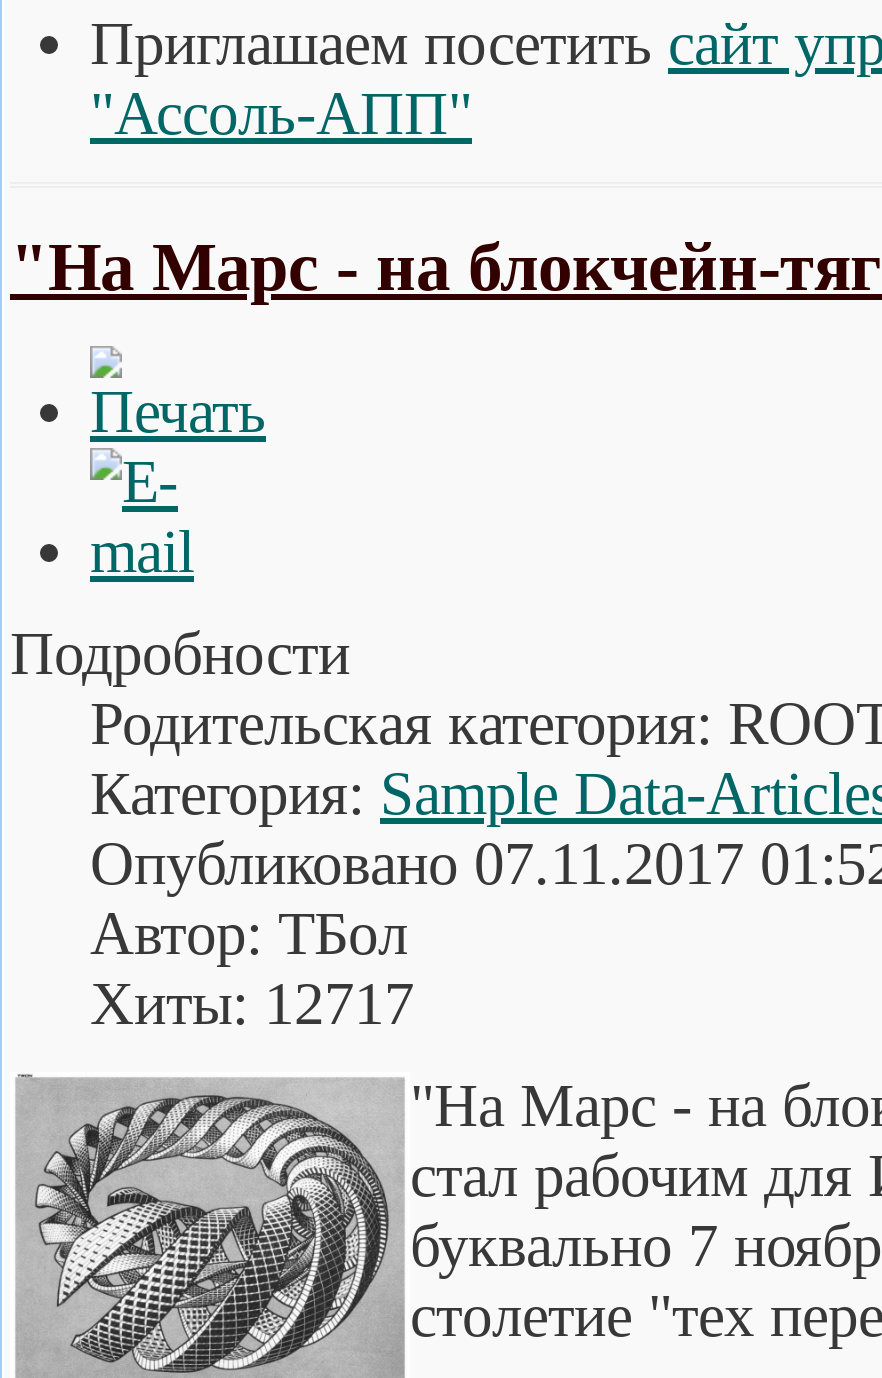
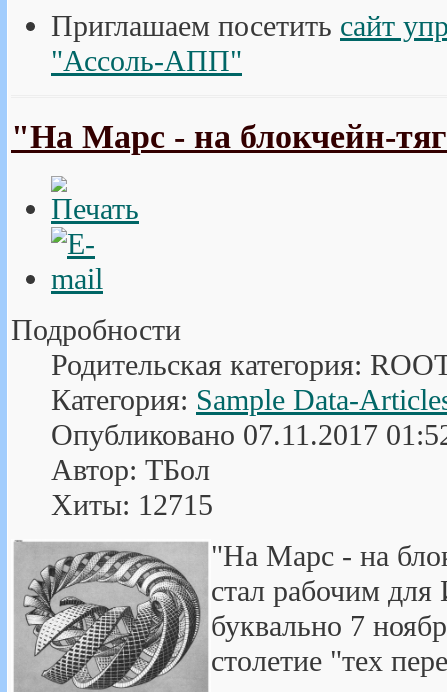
[90,970,414,1038] Хиты: 12717 -> [51,488,213,522] Хиты: 12715

